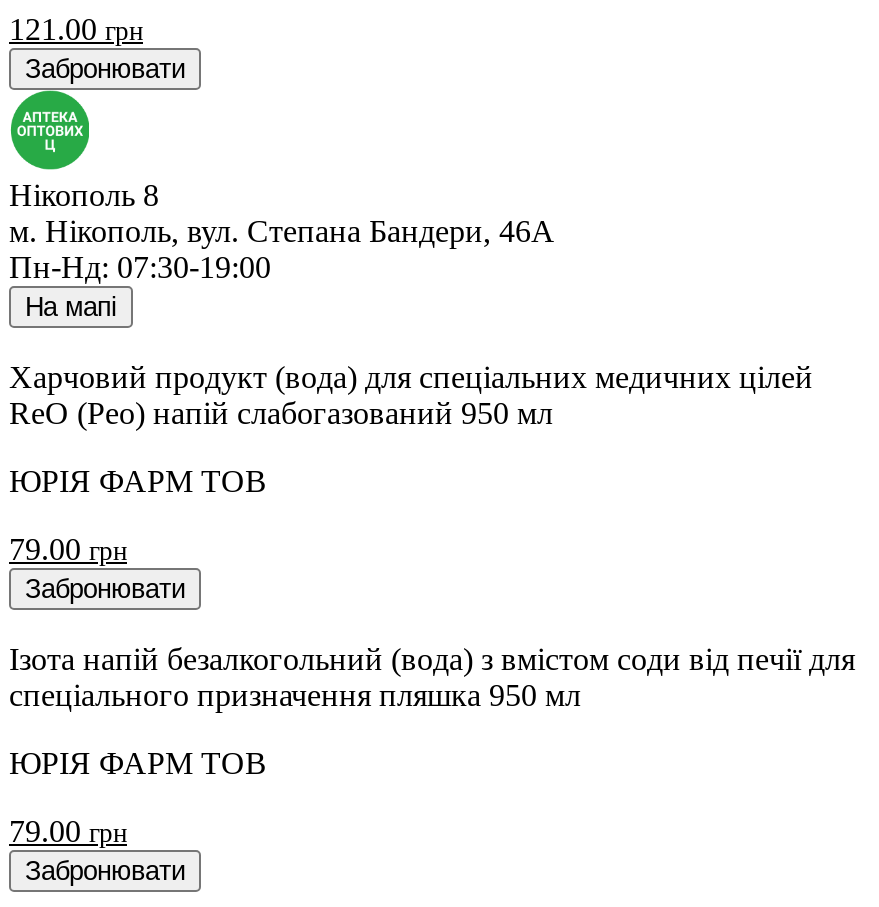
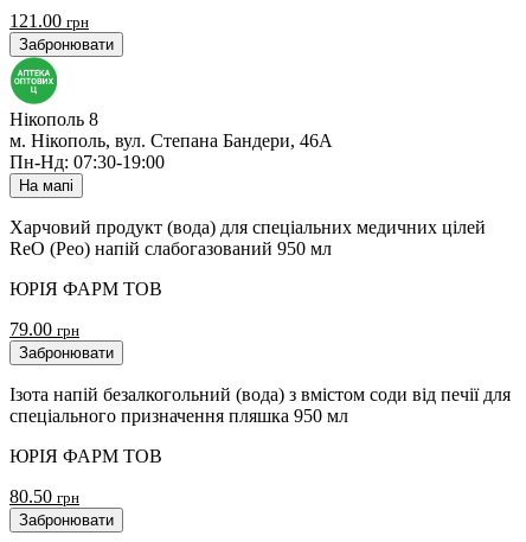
[9,814,127,848] 79.00 грн -> [9,486,79,506] 80.50 грн

